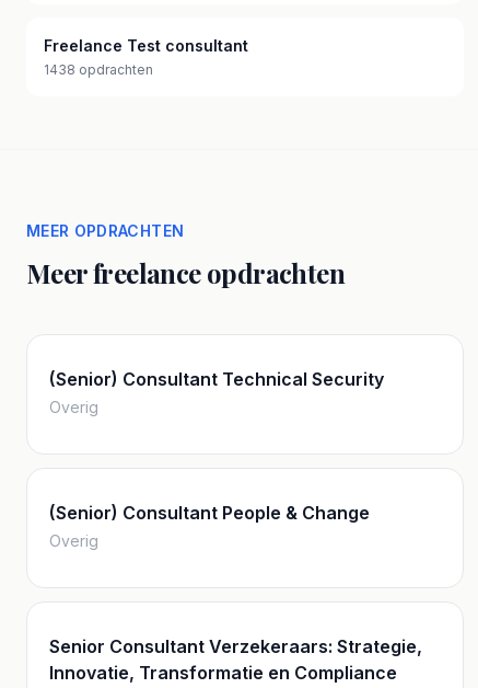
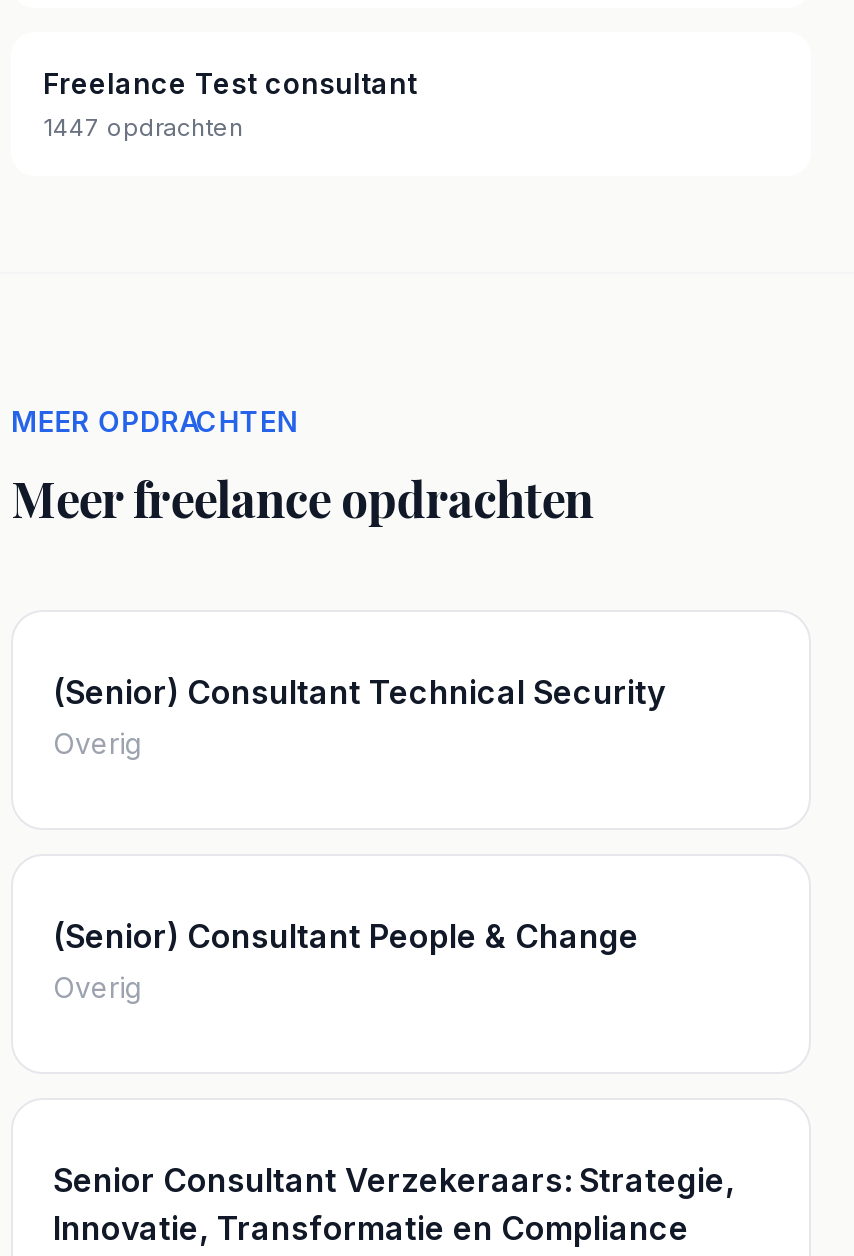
[44,61,153,78] 1438 opdrachten -> [43,112,243,142] 1447 opdrachten

